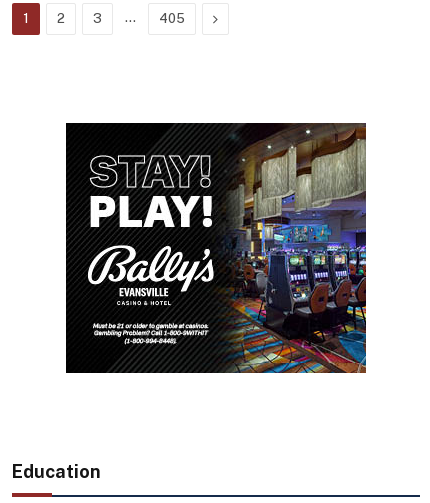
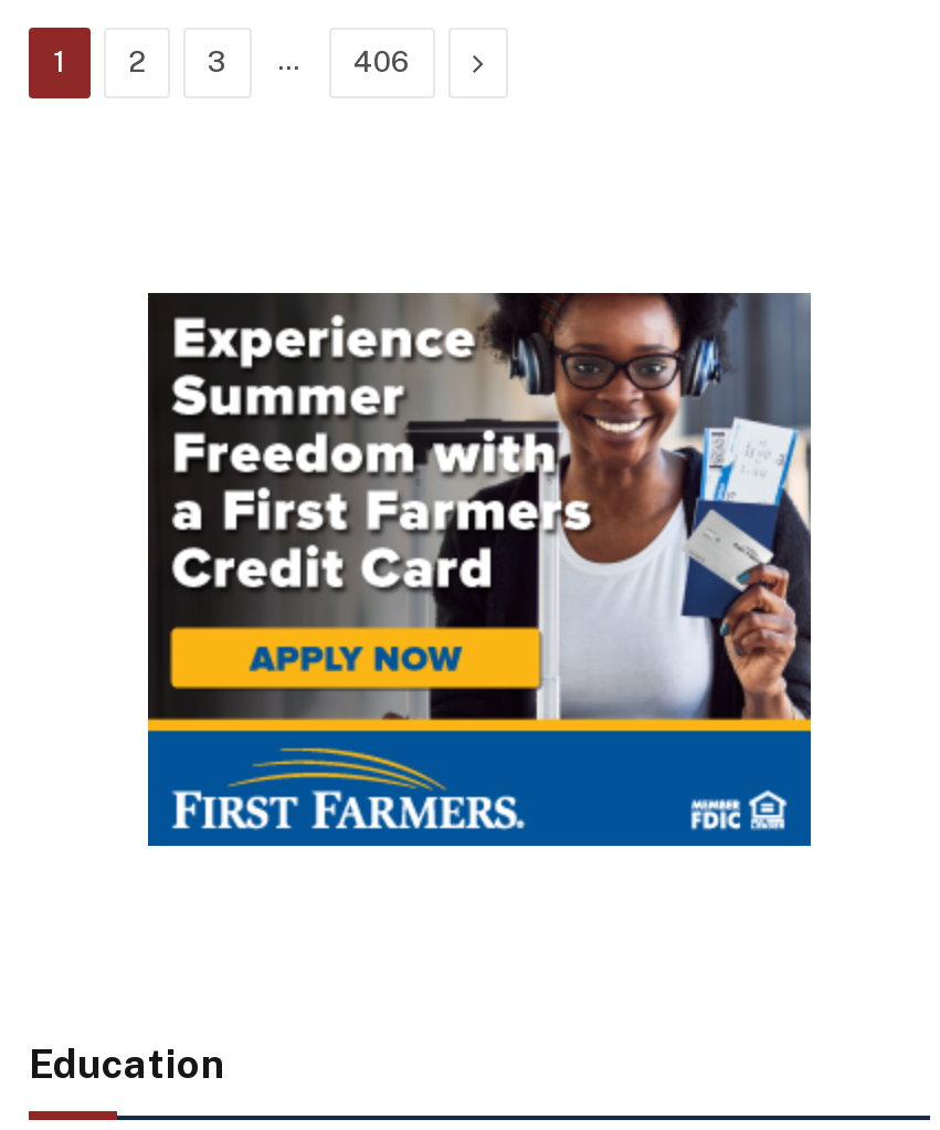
[159,11,185,26] 405 -> [353,45,411,79] 406
[65,122,367,374] [image] -> [146,291,813,848] [image]

